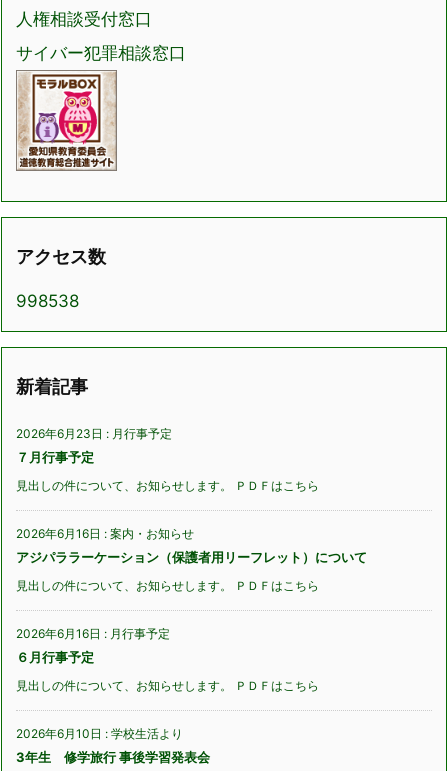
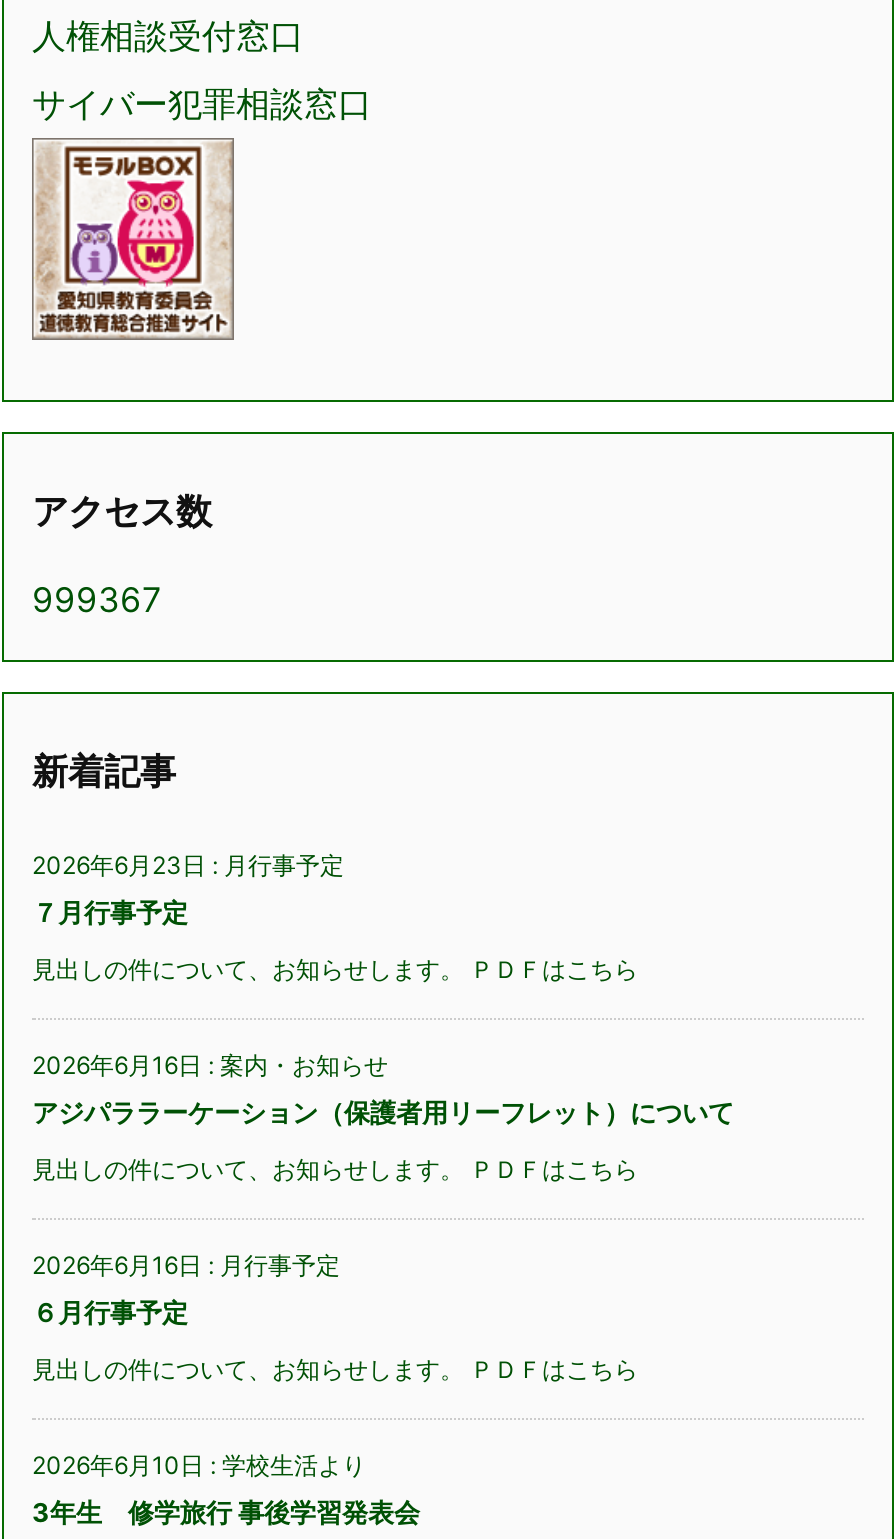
[16,291,79,311] 998538 -> [32,579,162,619] 999367

